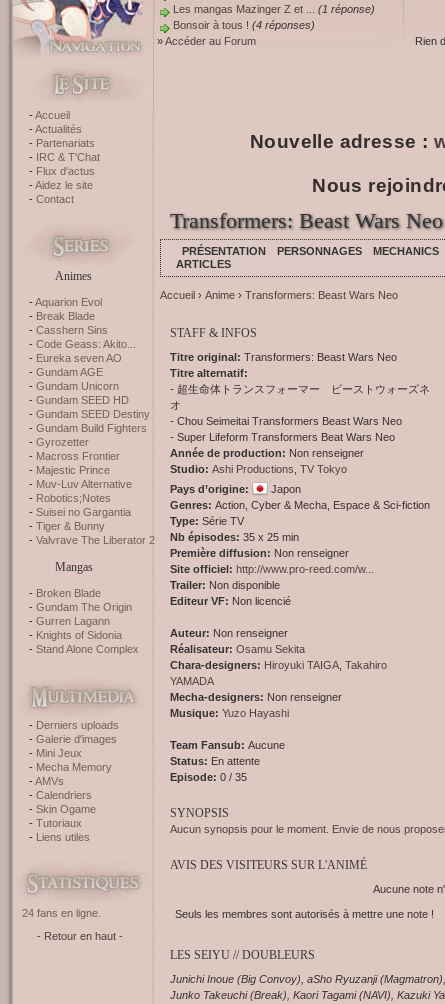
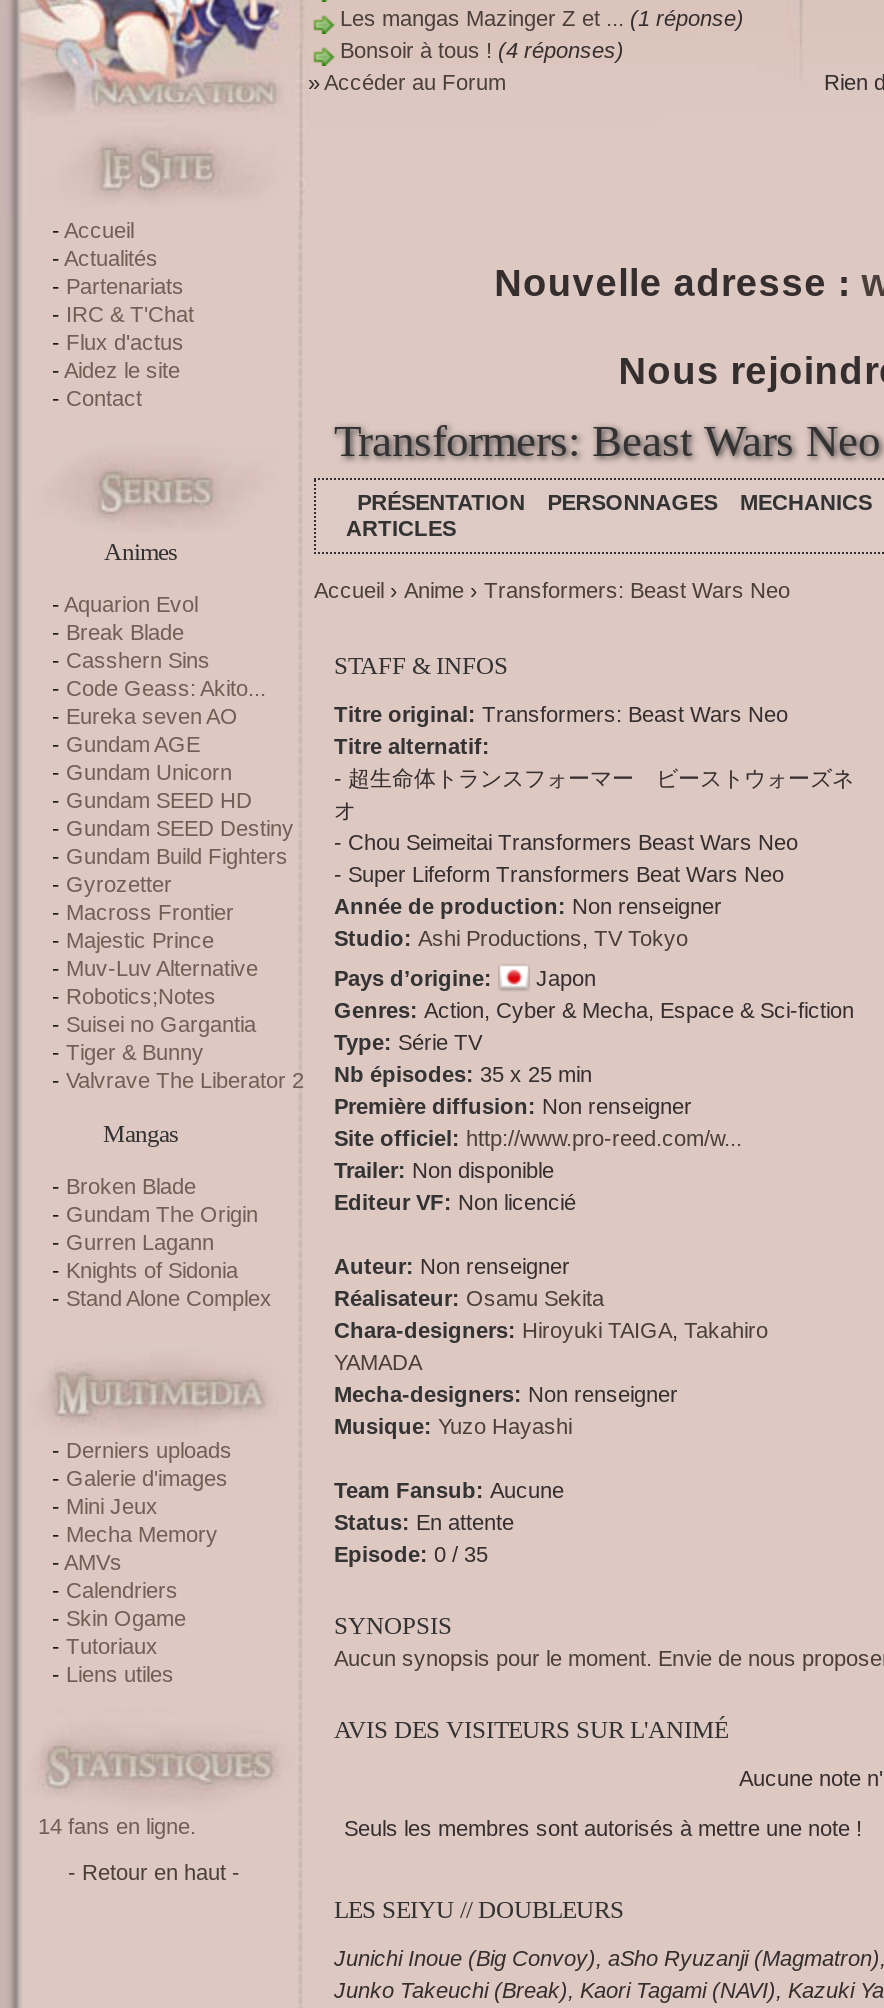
[22,907,101,919] 24 fans en ligne. -> [38,1814,196,1838] 14 fans en ligne.

